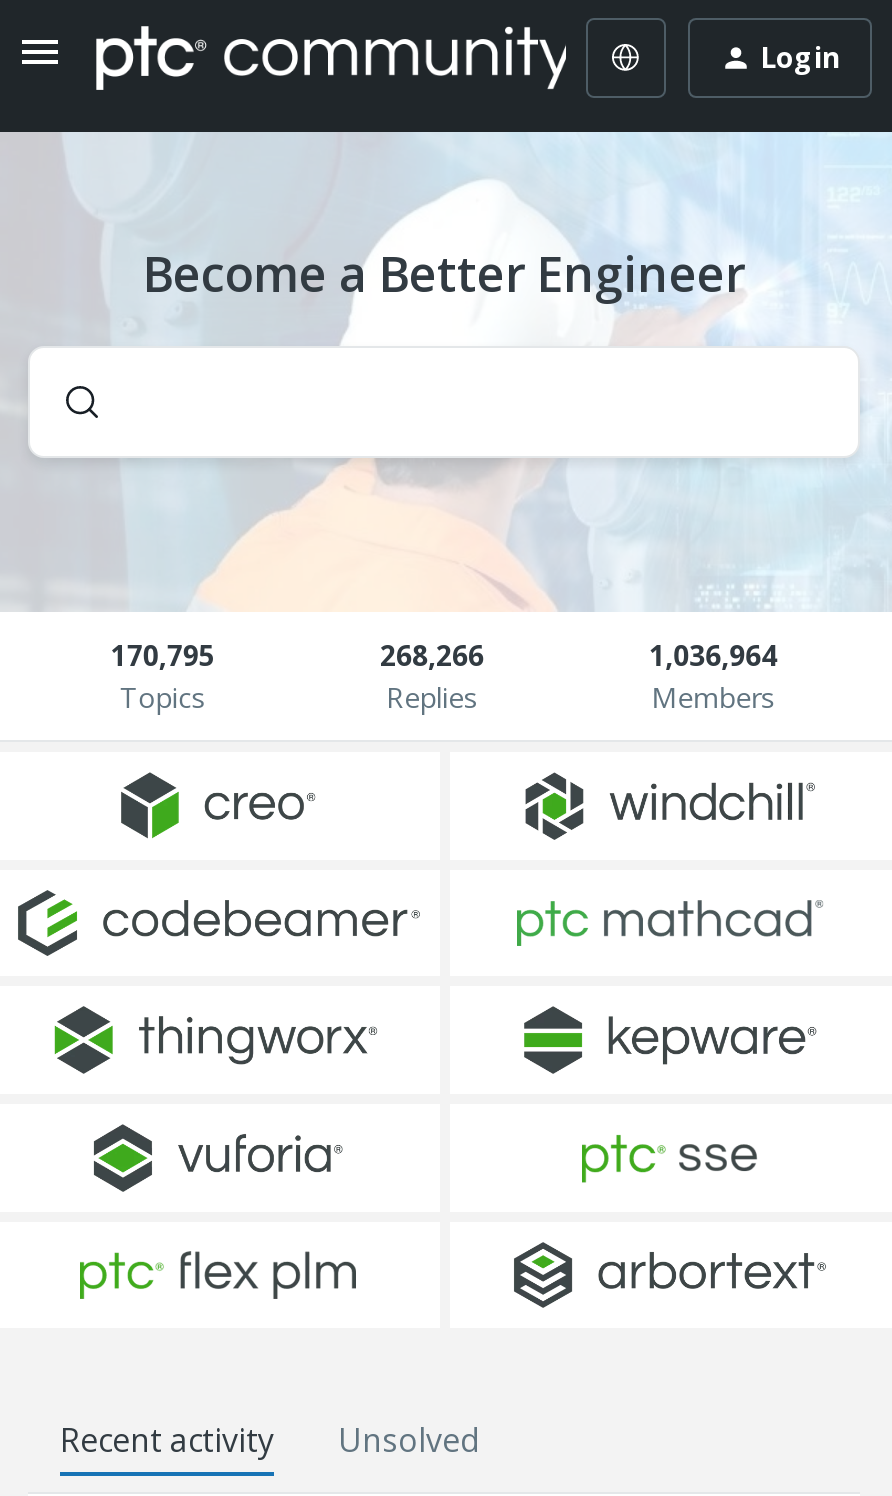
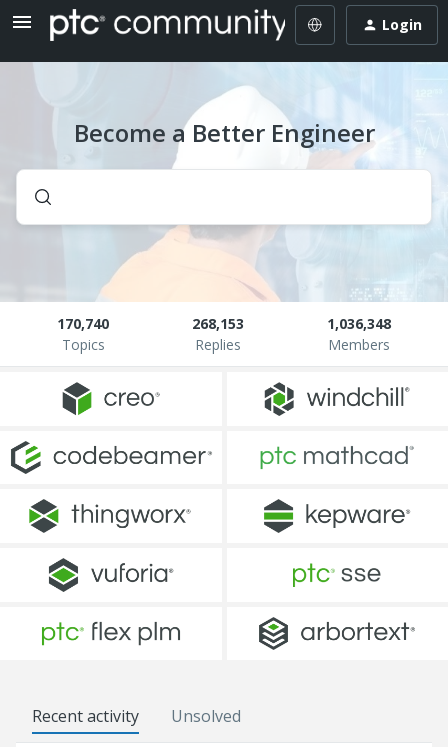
[111,636,215,674] 170,795 -> [57,314,109,333] 170,740
[380,636,484,674] 268,266 -> [192,314,244,333] 268,153
[649,636,777,674] 1,036,964 -> [327,314,391,333] 1,036,348

